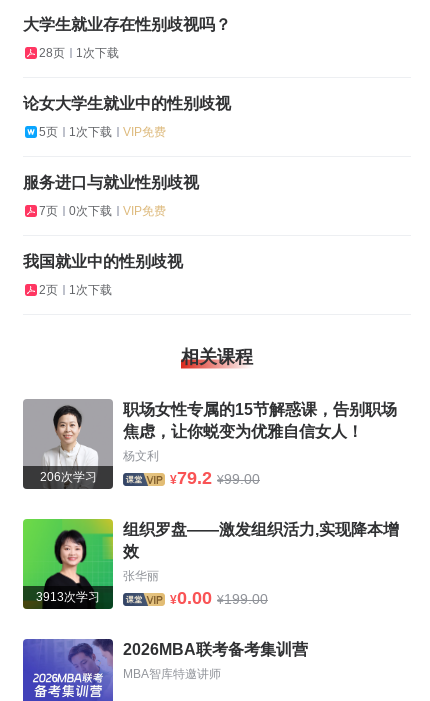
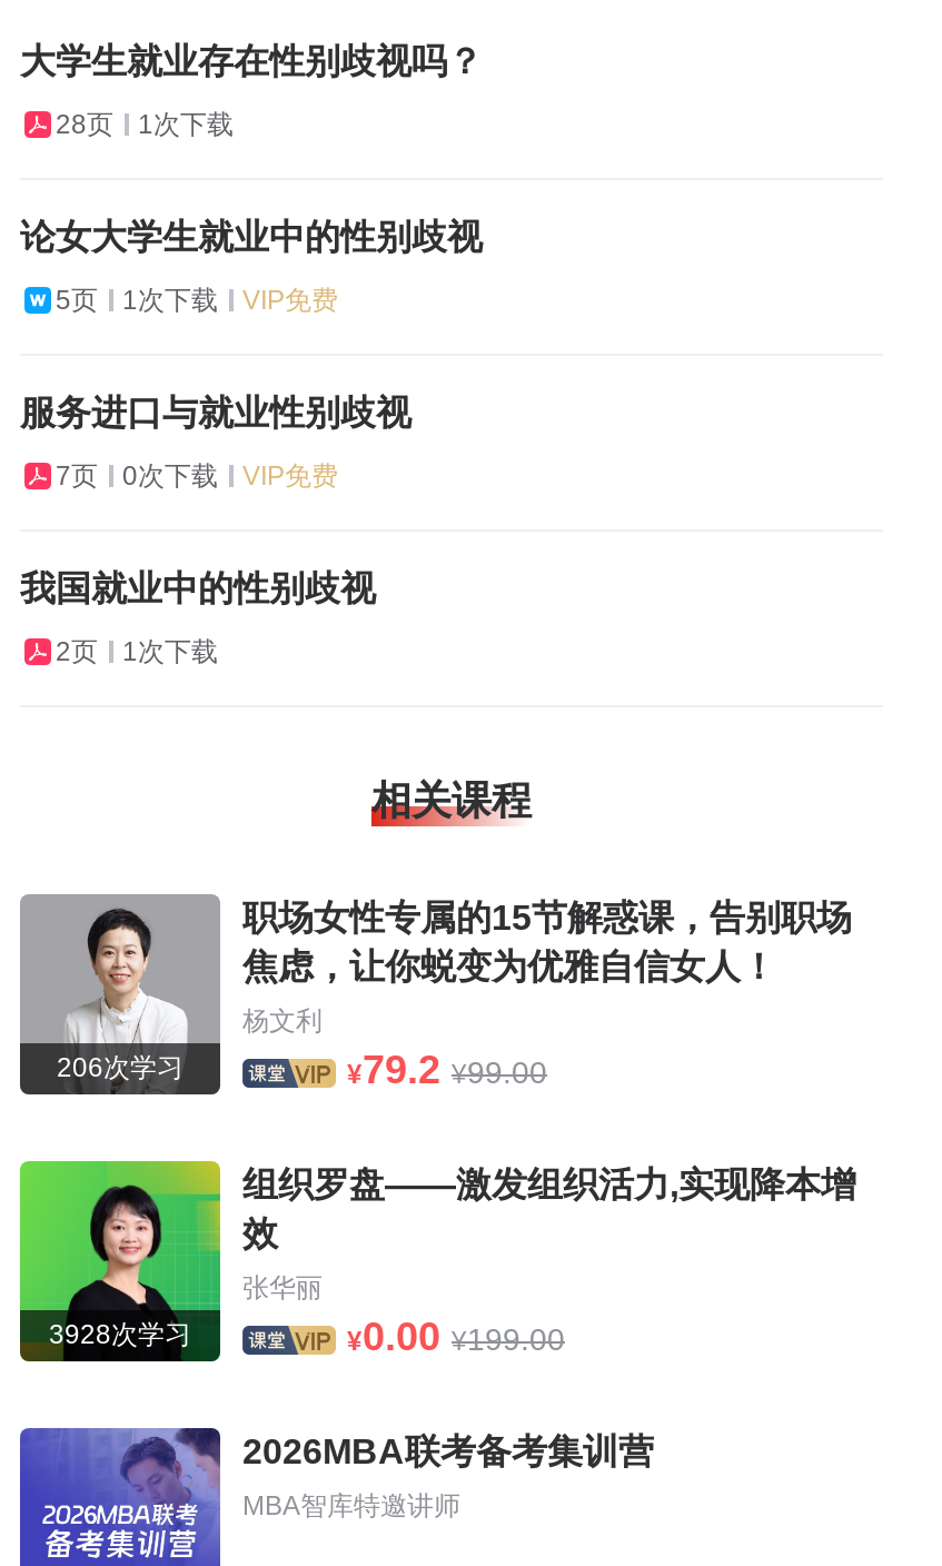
[36,589,100,603] 3913次学习 -> [49,1318,191,1349] 3928次学习

